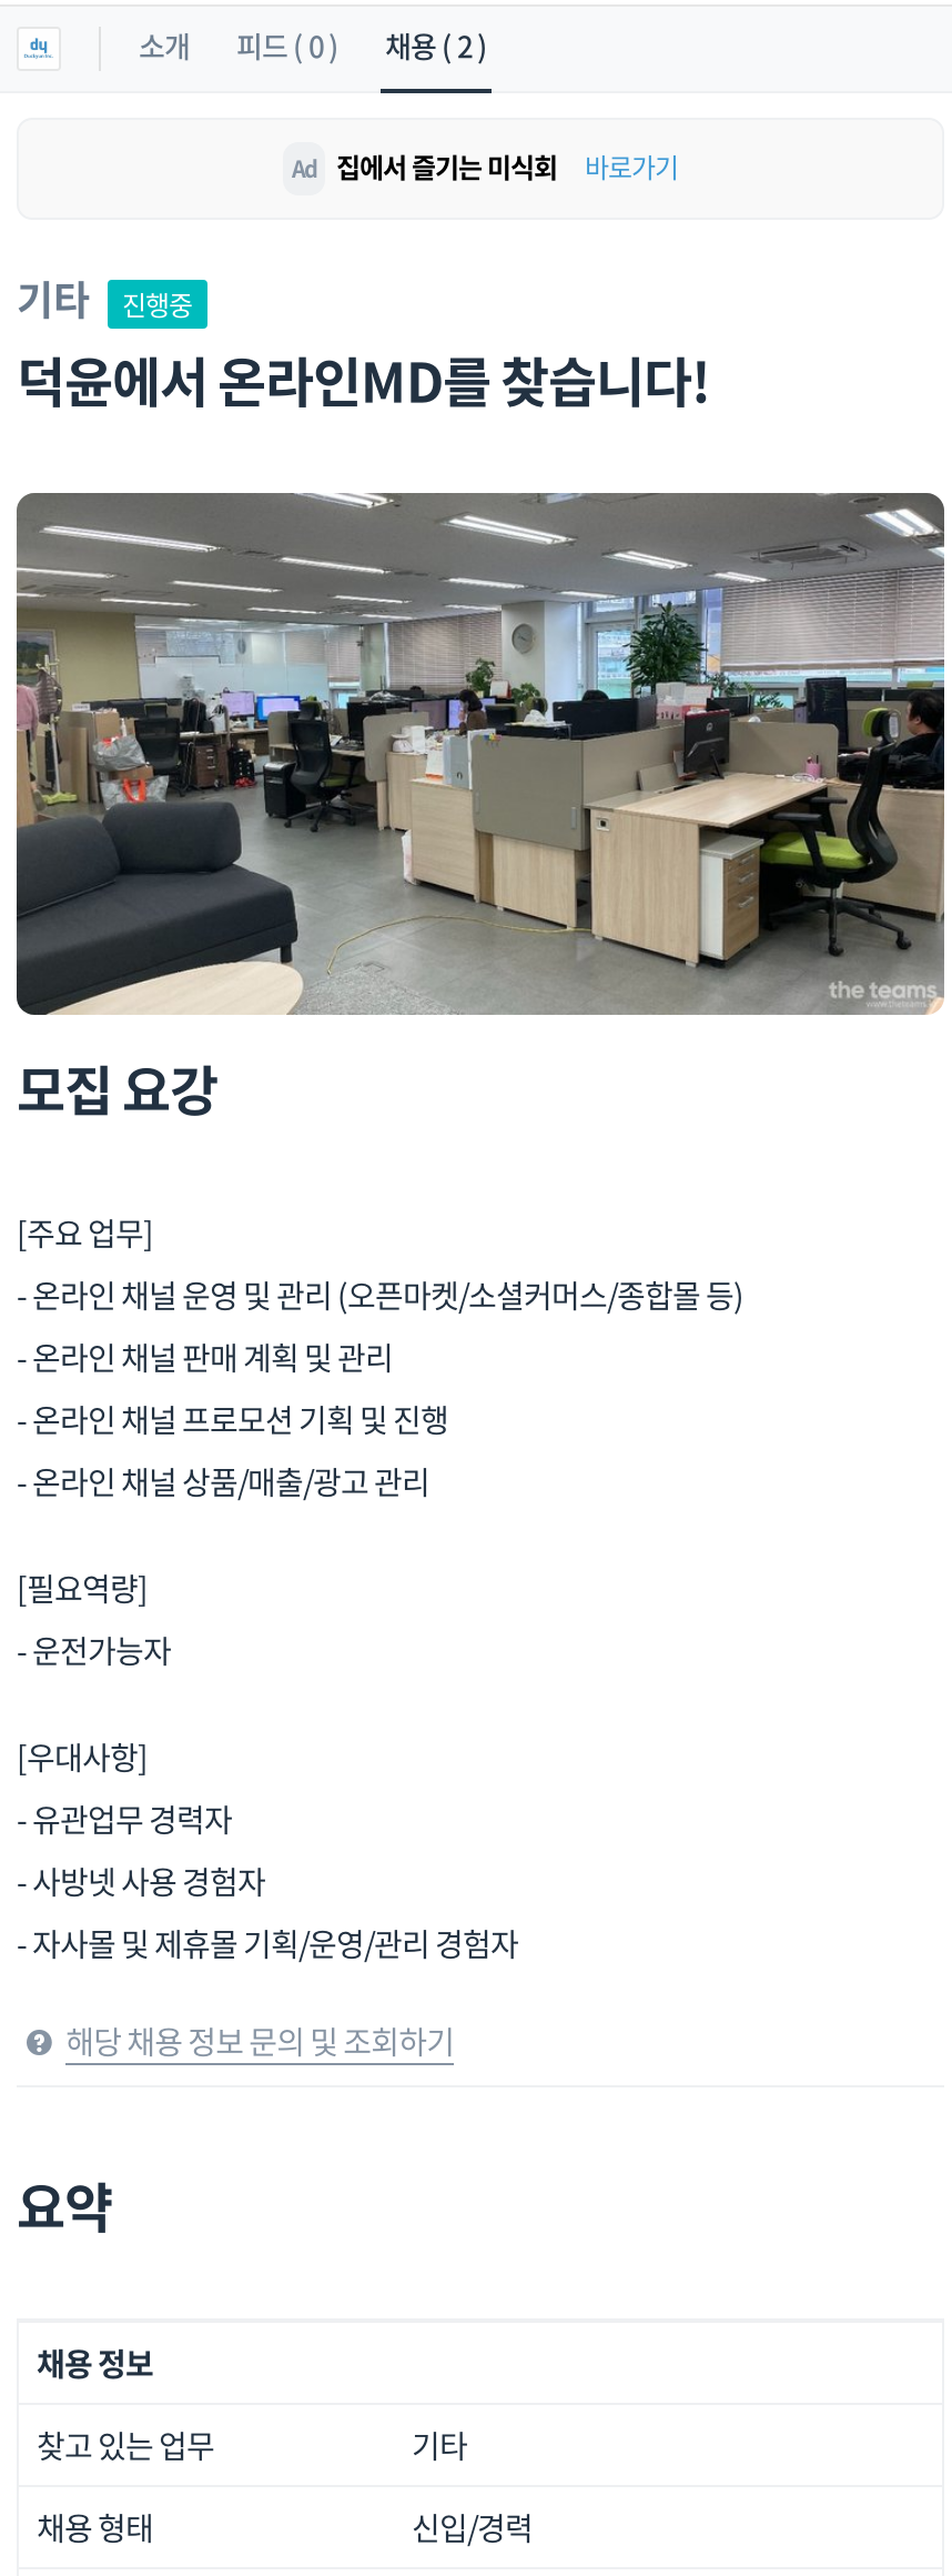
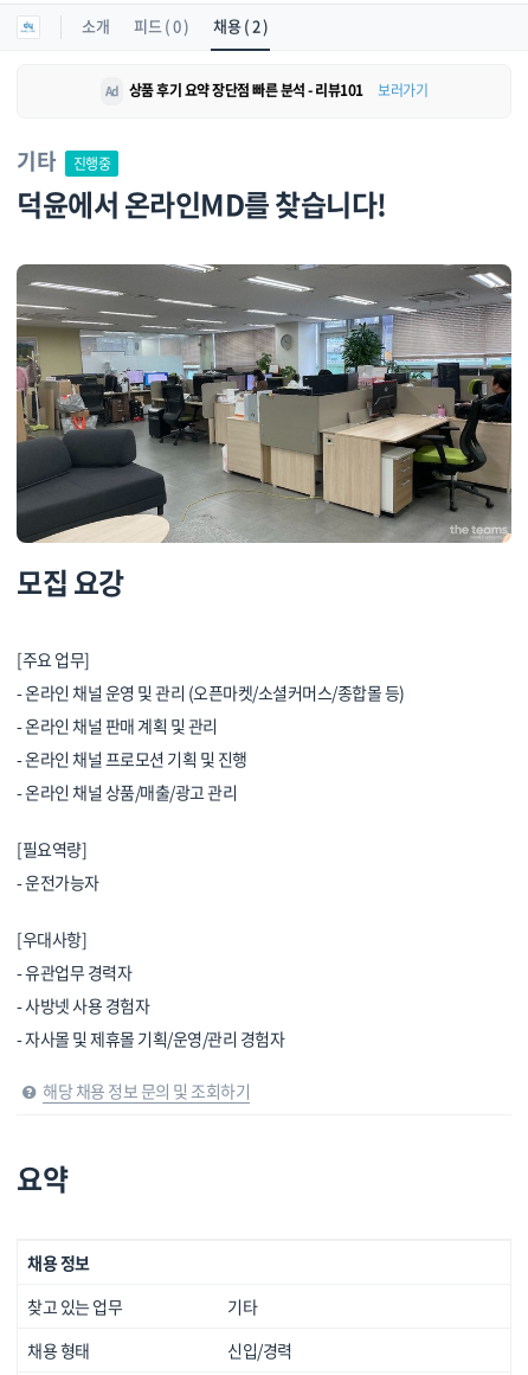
[292,147,678,187] Ad 집에서 즐기는 미식회 바로가기 -> [105,79,428,101] Ad 상품 후기 요약 장단점 빠른 분석 - 리뷰101 보러가기

